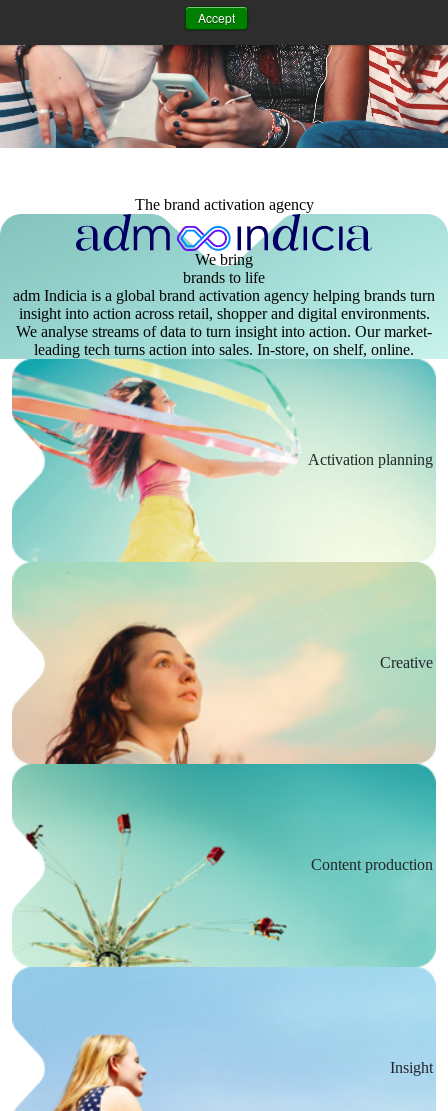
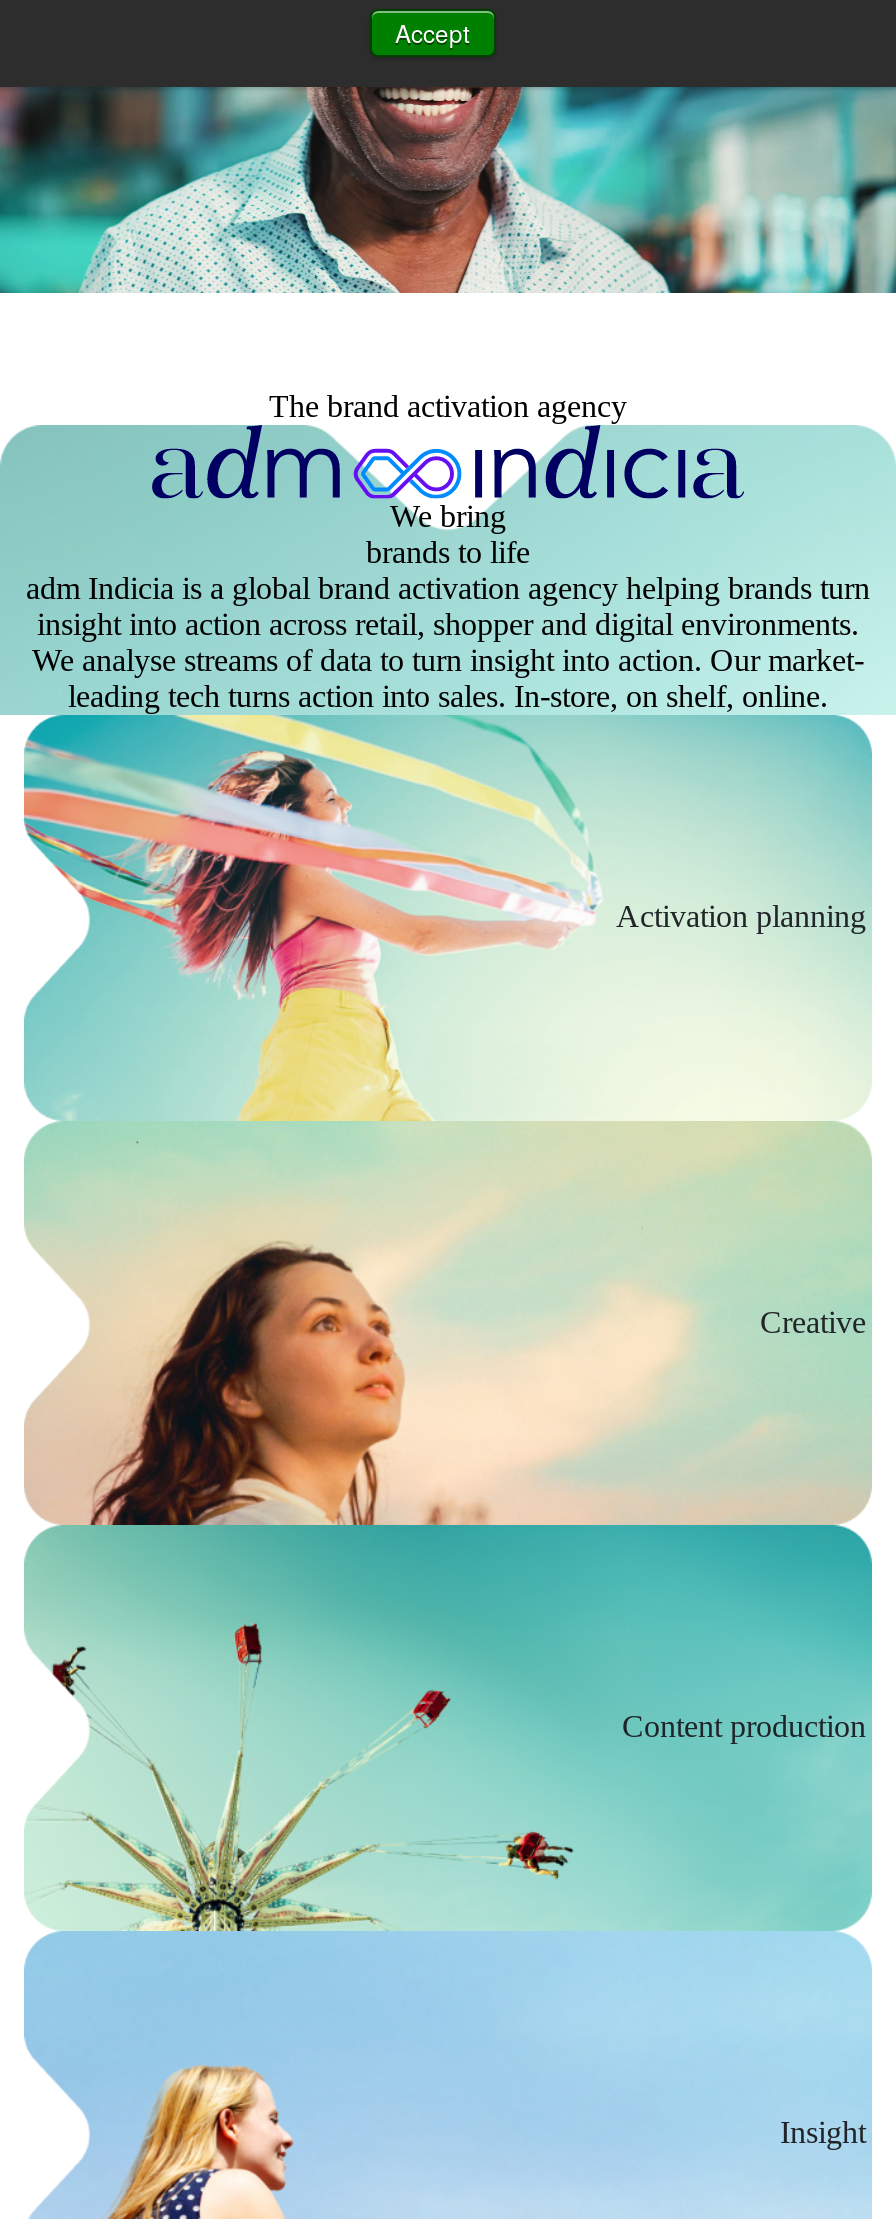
[3,44,445,149] [image] -> [6,85,890,295] [image]

